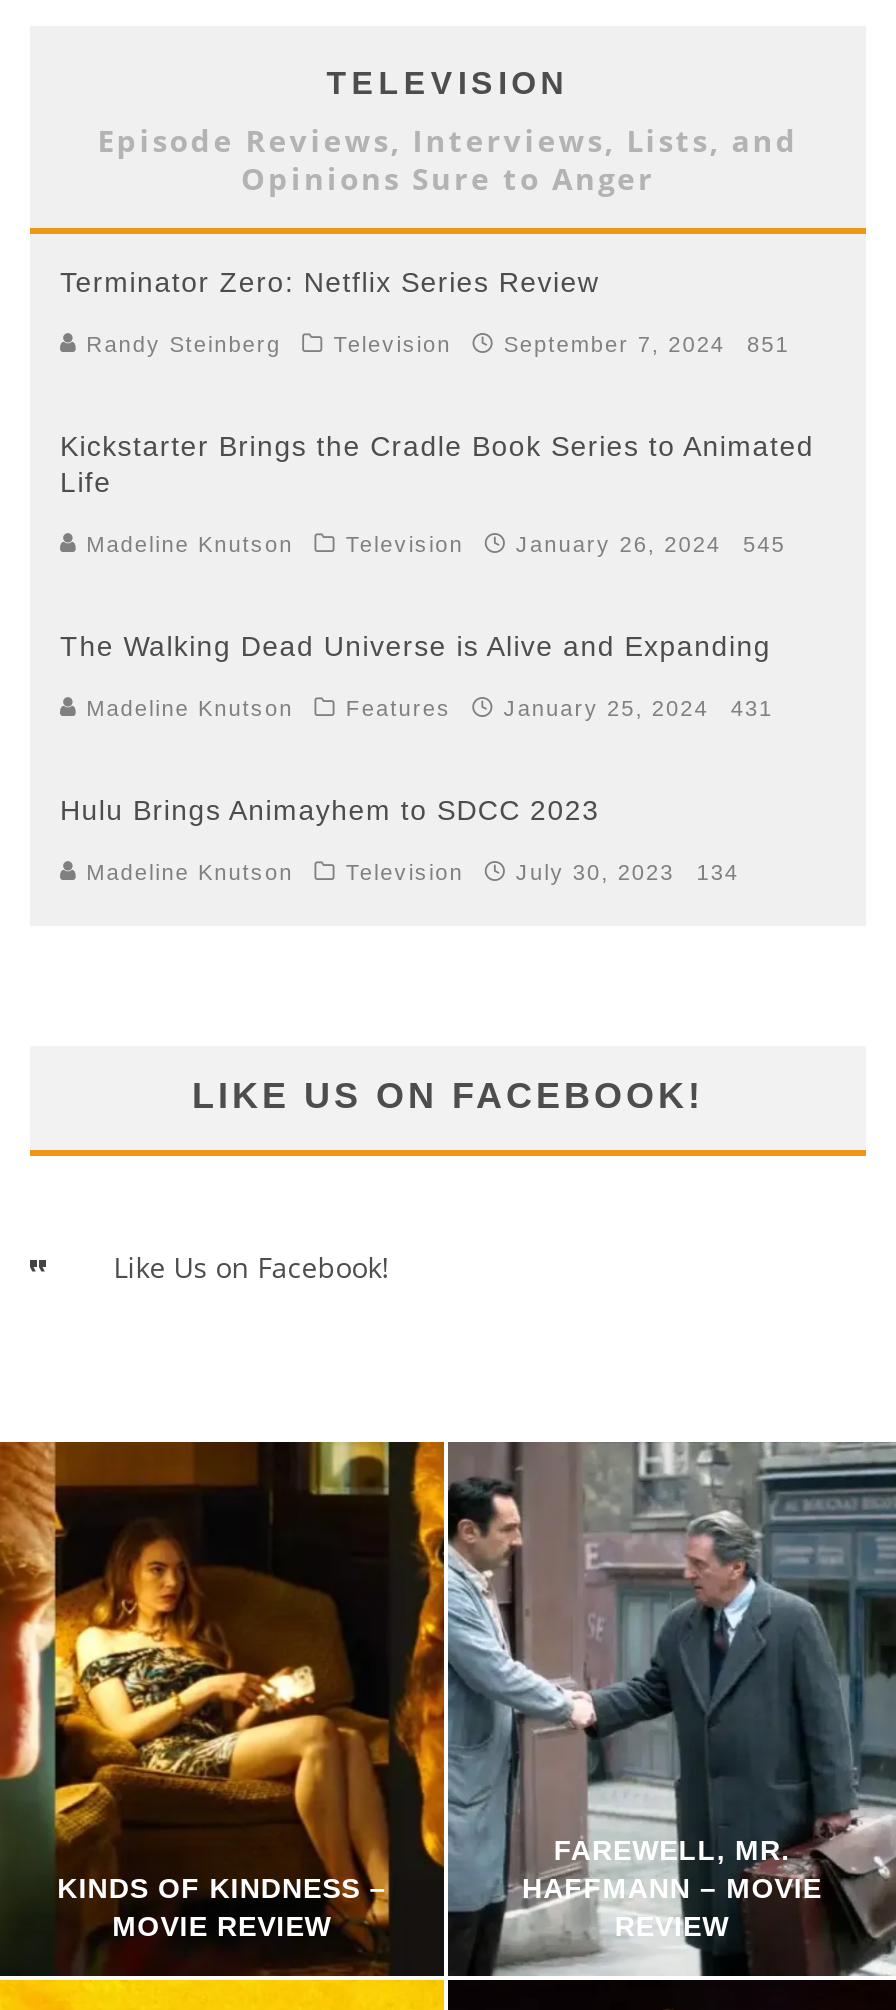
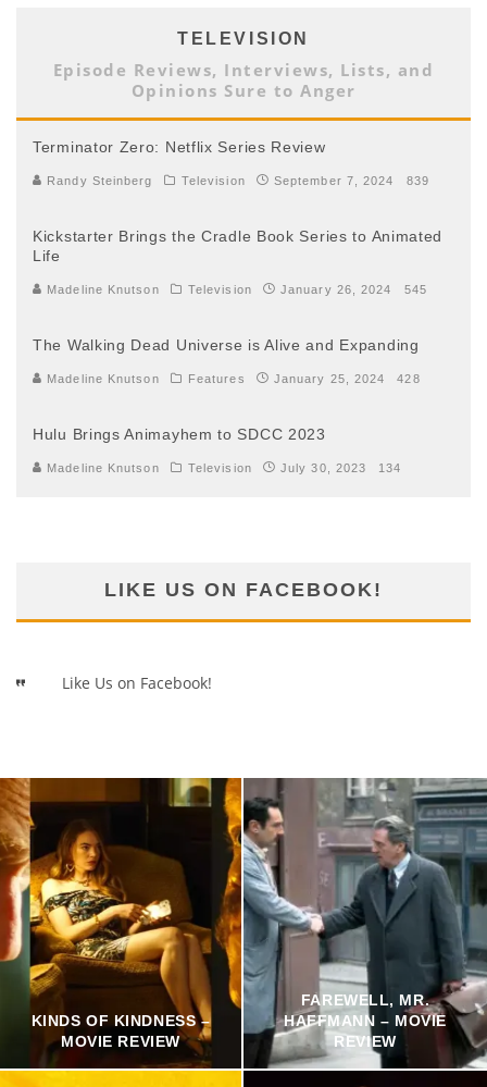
[504,332,790,356] September 7, 2024 851 -> [274,174,429,187] September 7, 2024 839
[503,696,773,720] January 25, 2024 431 -> [274,372,420,385] January 25, 2024 428

